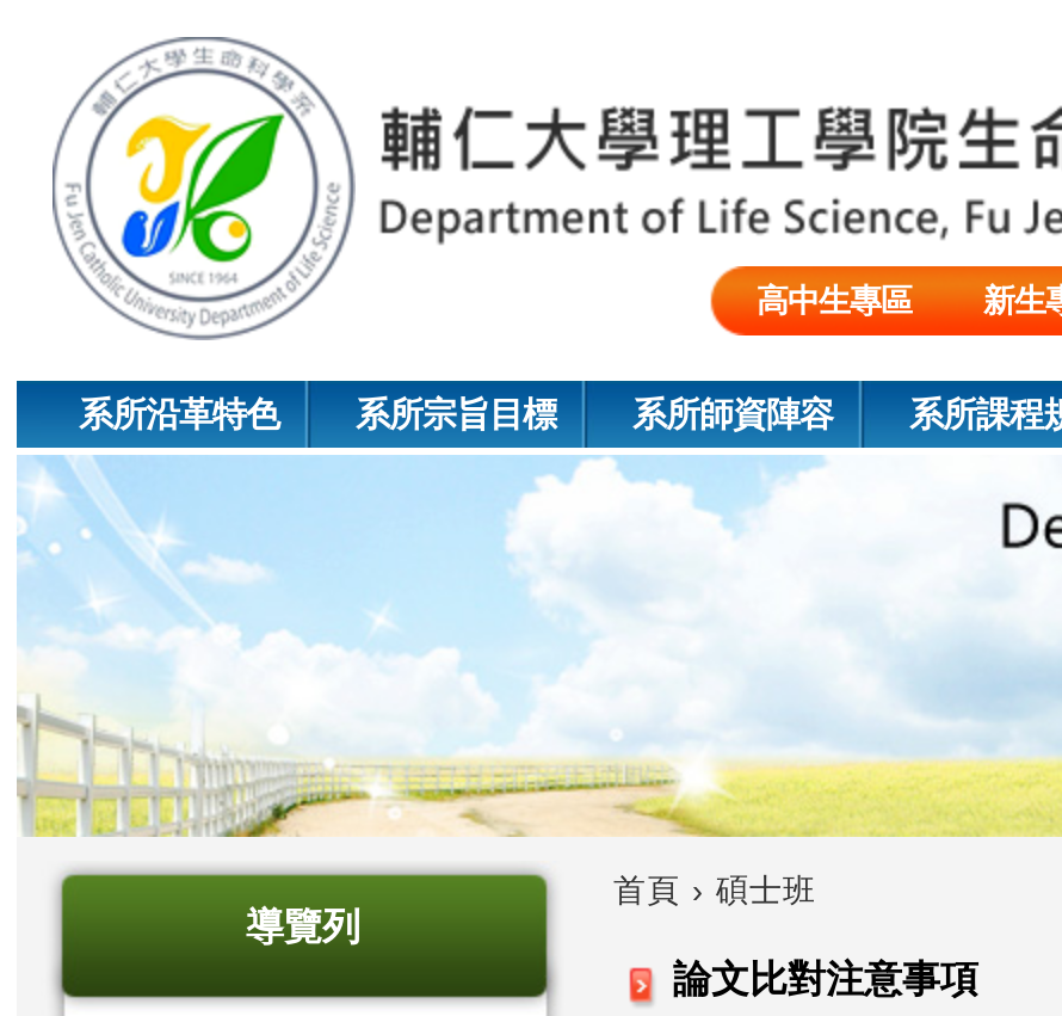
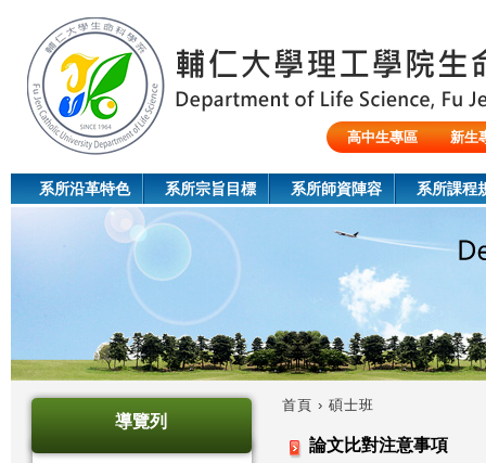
[17,455,1055,837] [image] -> [10,207,483,381] [image]

